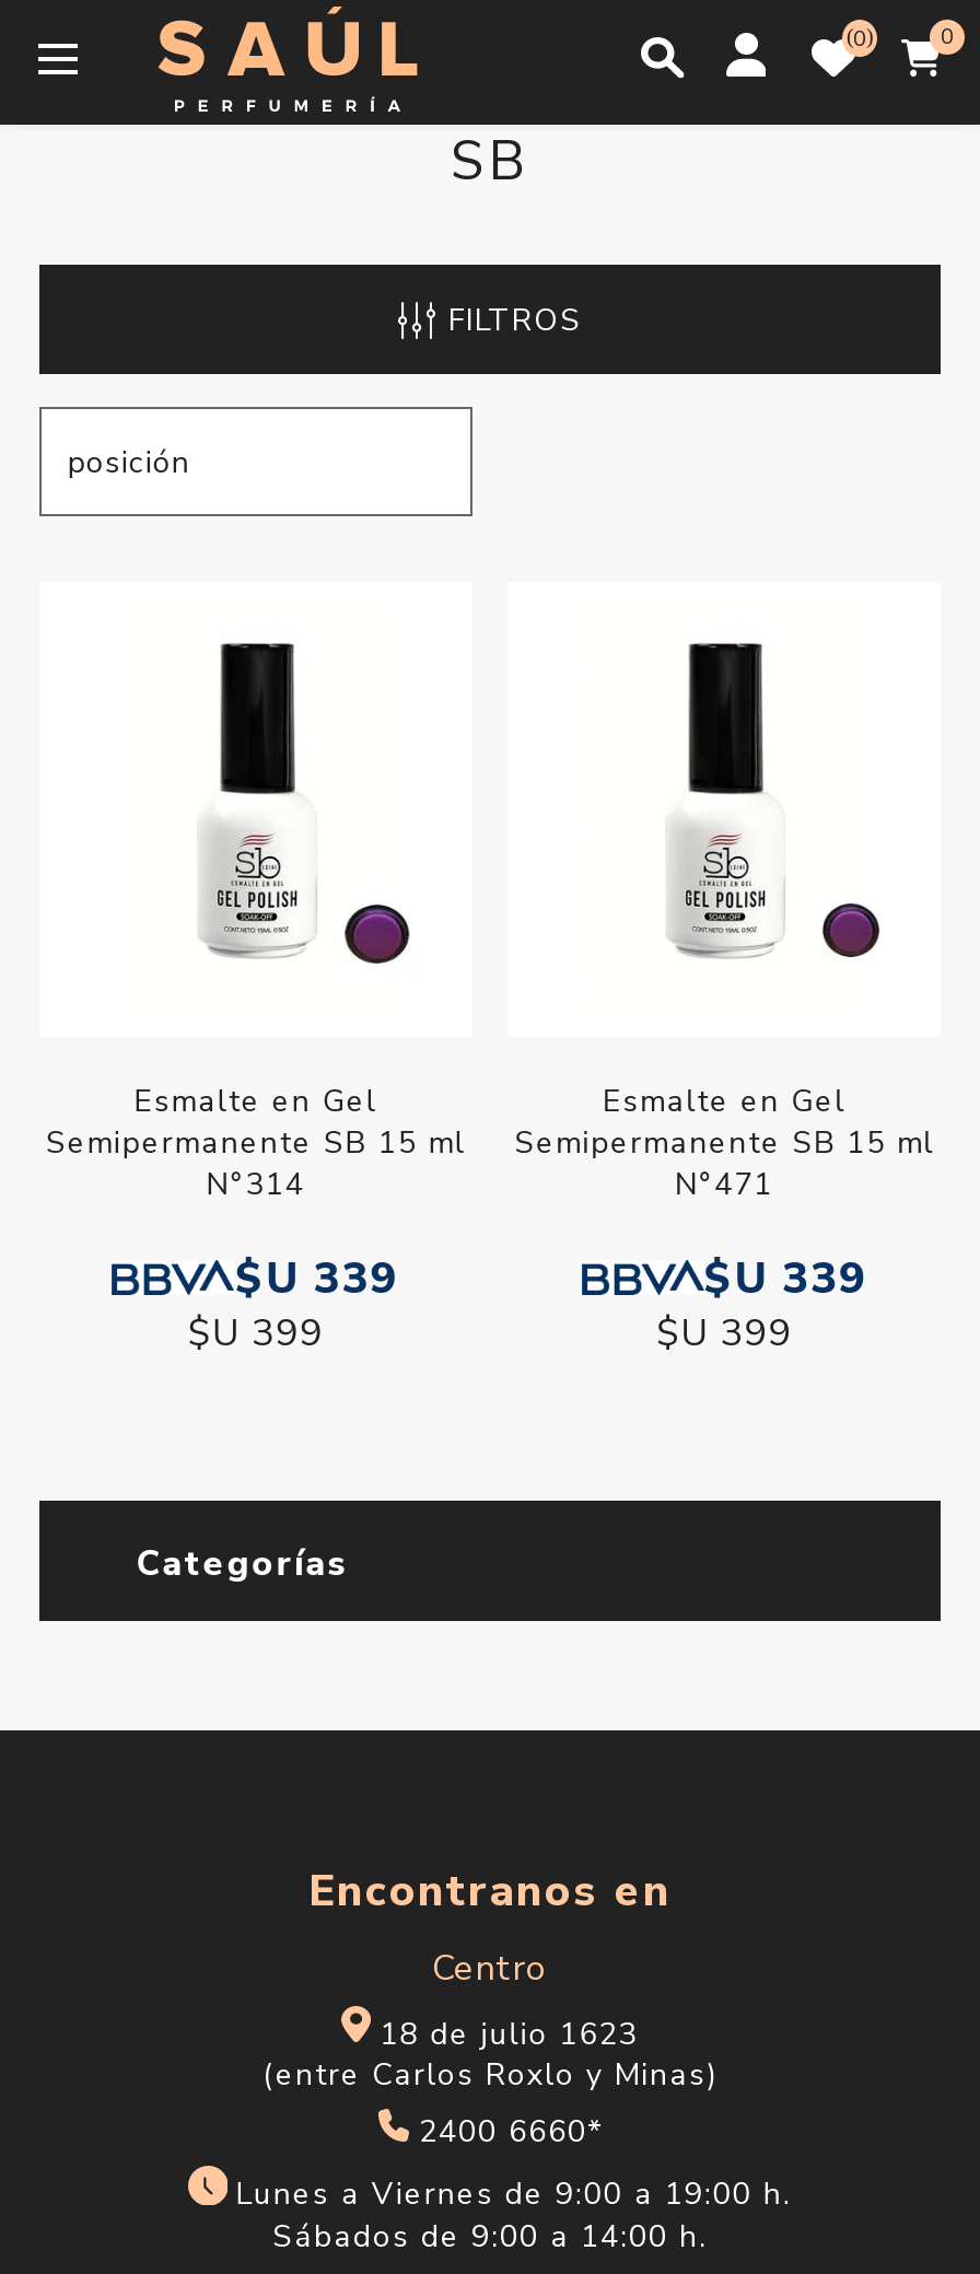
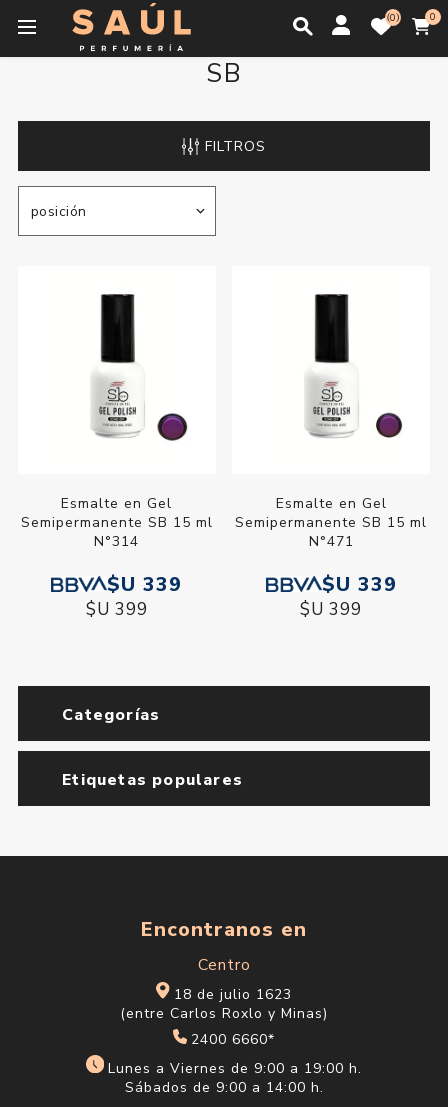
none -> [62,769,243,791] Etiquetas populares

